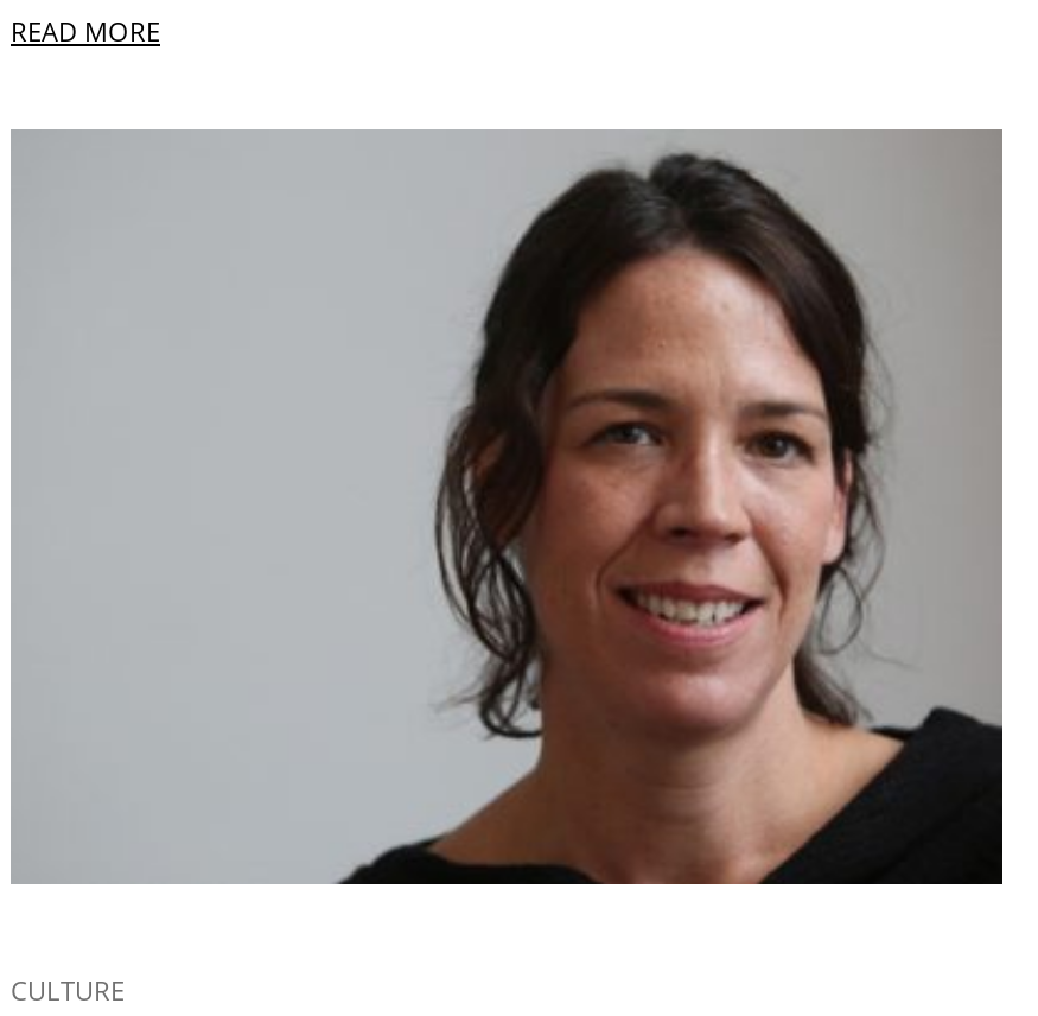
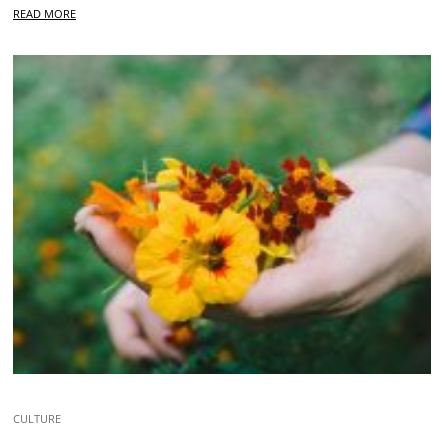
[13,131,1002,888] [image] -> [13,55,432,375] [image]

